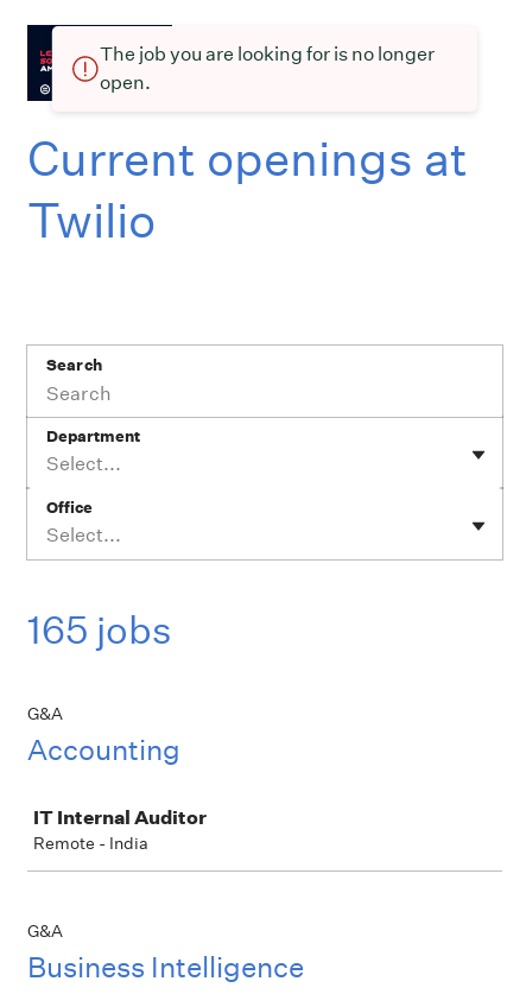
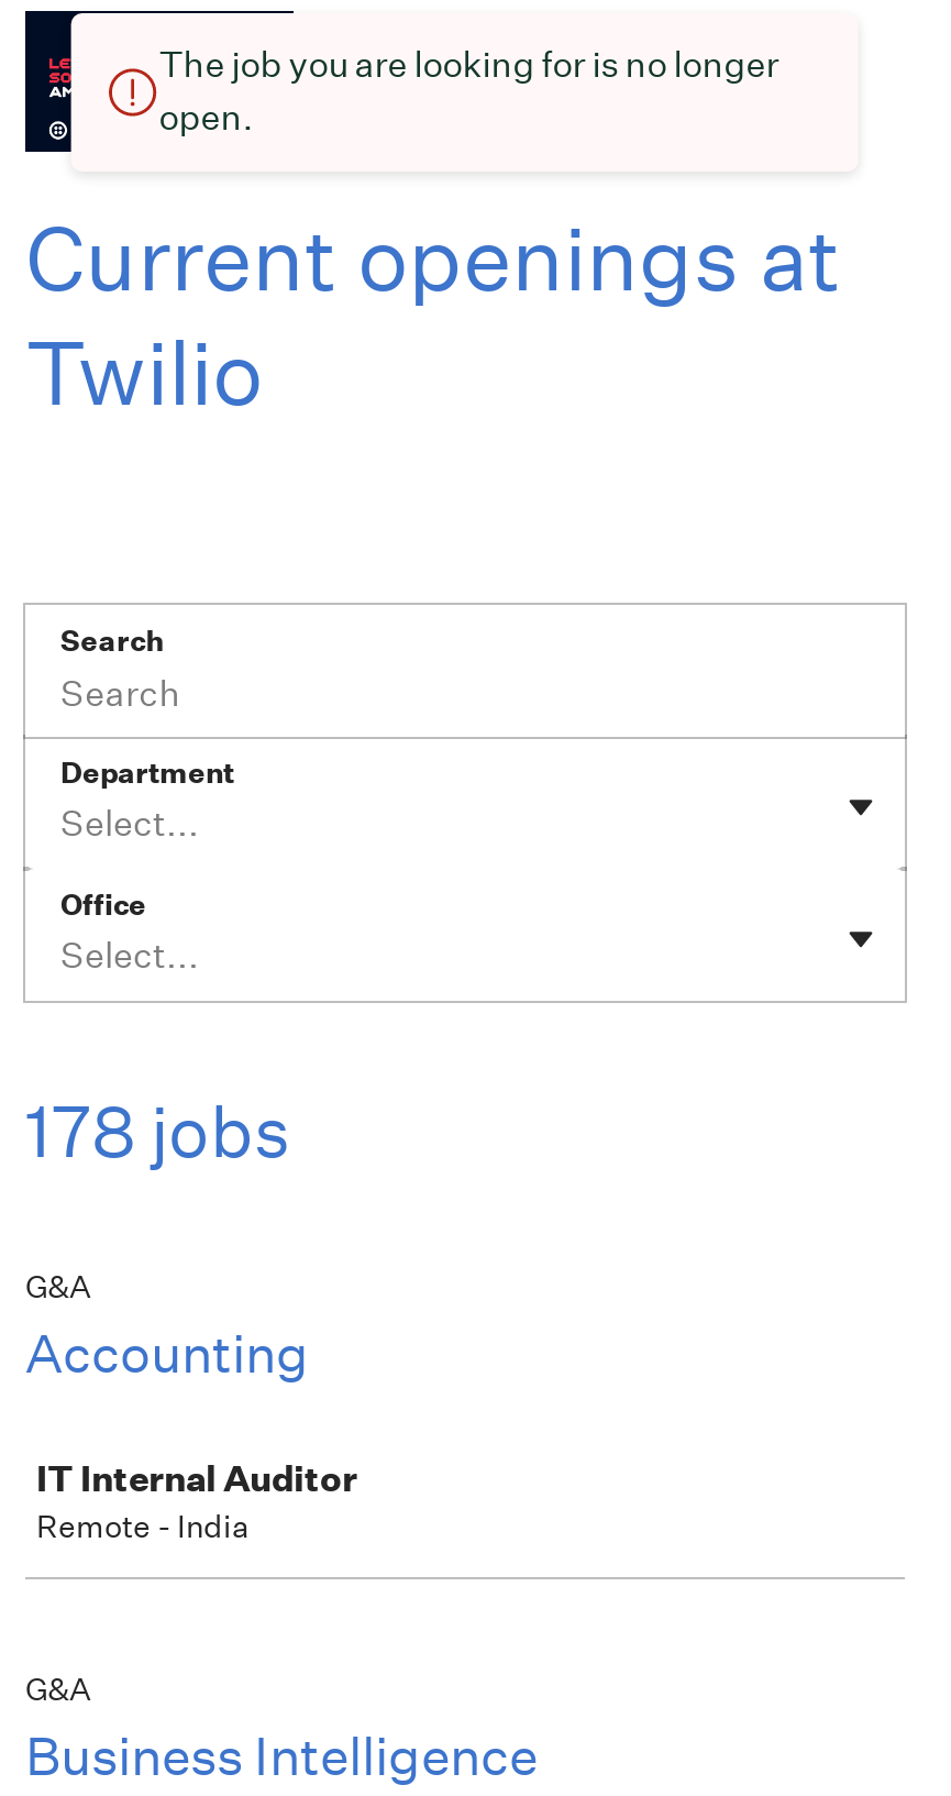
[27,607,172,653] 165 jobs -> [25,1089,291,1175] 178 jobs

